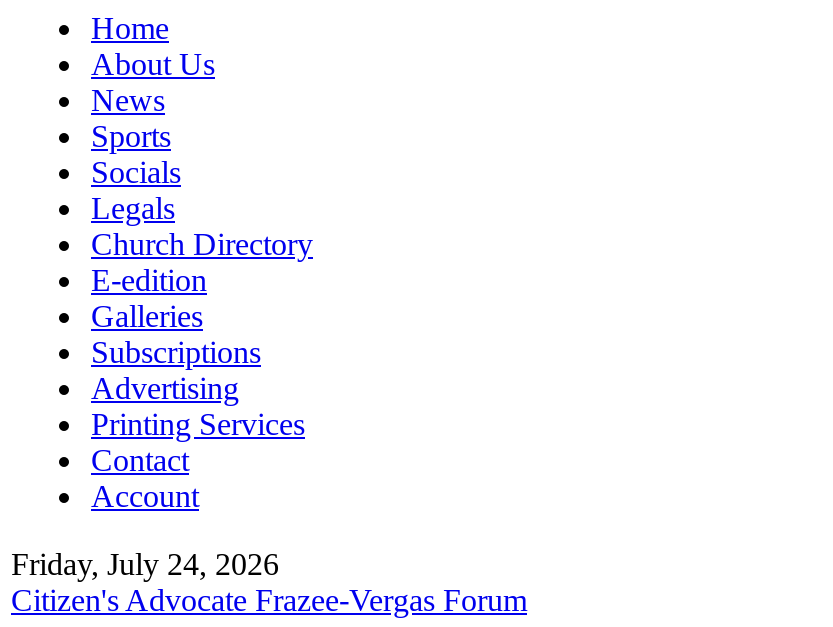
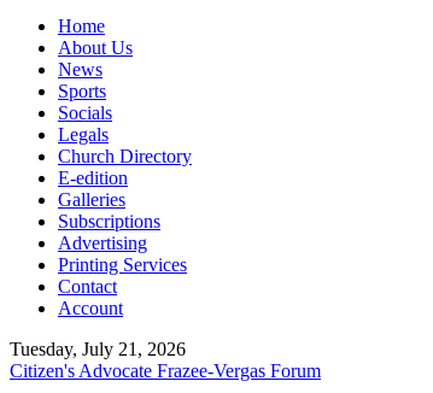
[11,547,279,581] Friday, July 24, 2026 -> [10,339,186,359] Tuesday, July 21, 2026

